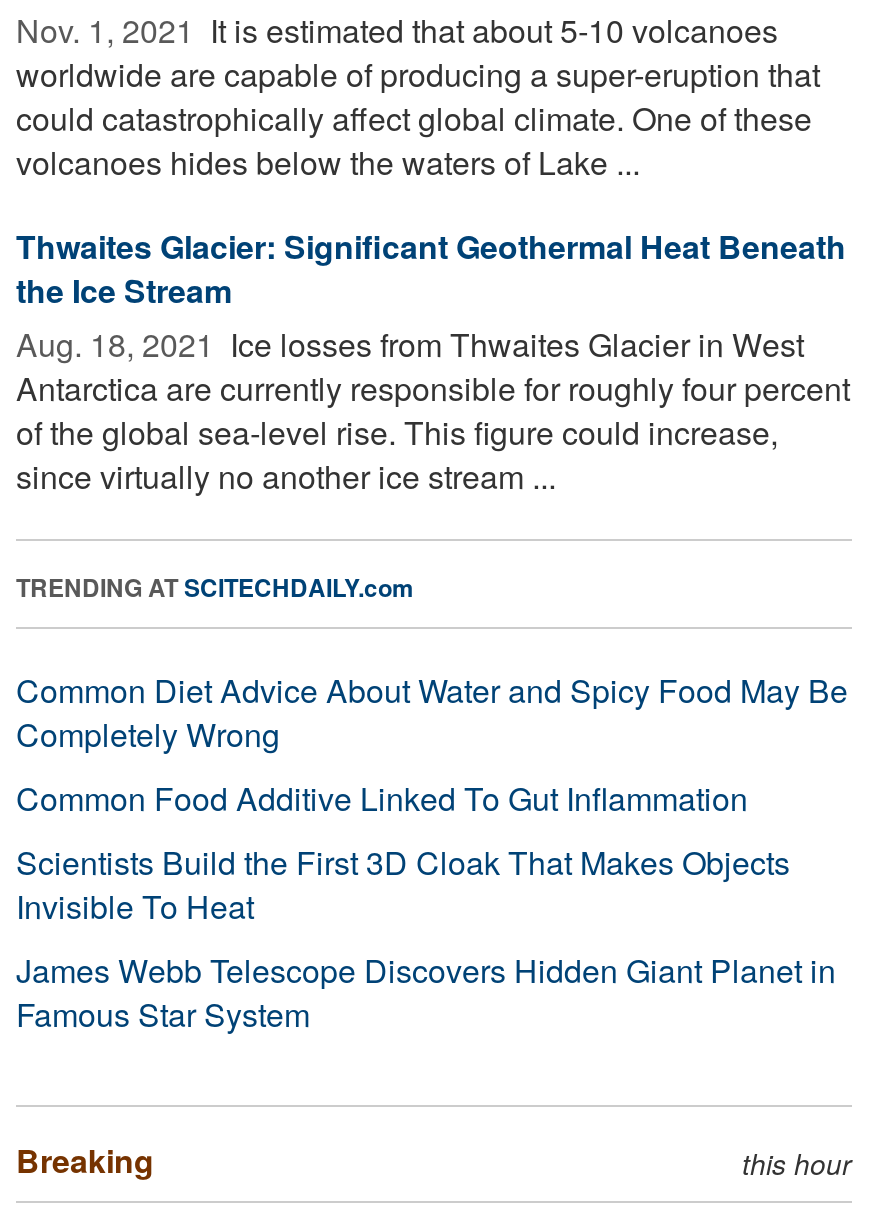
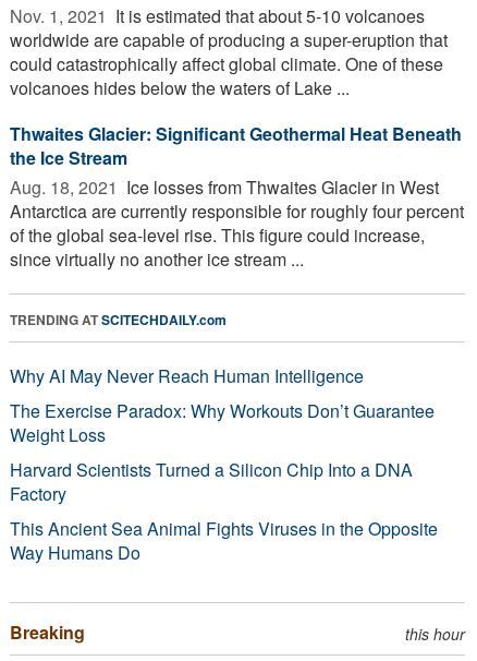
[16,666,848,1036] Common Diet Advice About Water and Spicy Food May Be | Completely Wrong | Common Food Additive Linked To Gut Inflammation | Scientists Build the First 3D Cloak That Makes Objects | Invisible To Heat | James Webb Telescope Discovers Hidden Giant Planet in | Famous Star System -> [10,363,438,565] Why AI May Never Reach Human Intelligence | The Exercise Paradox: Why Workouts Don’t Guarantee | Weight Loss | Harvard Scientists Turned a Silicon Chip Into a DNA | Factory | This Ancient Sea Animal Fights Viruses in the Opposite | Way Humans Do

